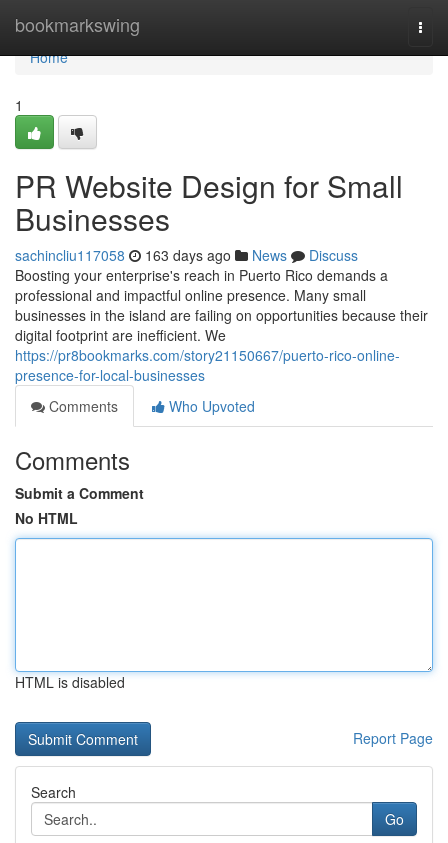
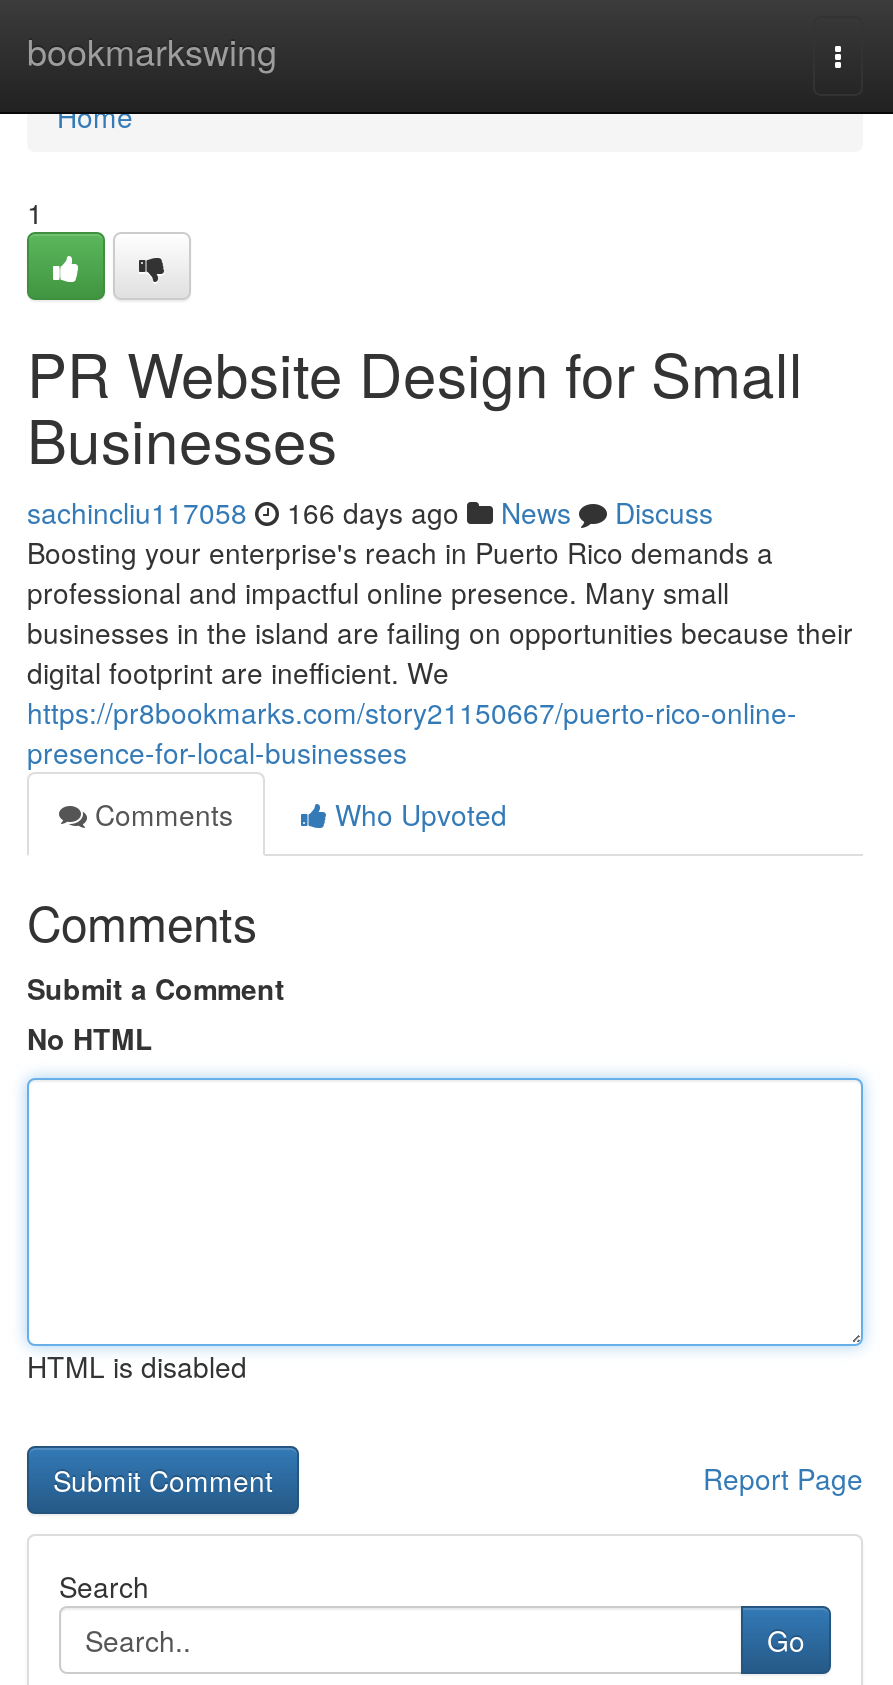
[15,245,358,265] sachincliu117058 163 days ago News Discuss -> [27,492,713,532] sachincliu117058 166 days ago News Discuss

